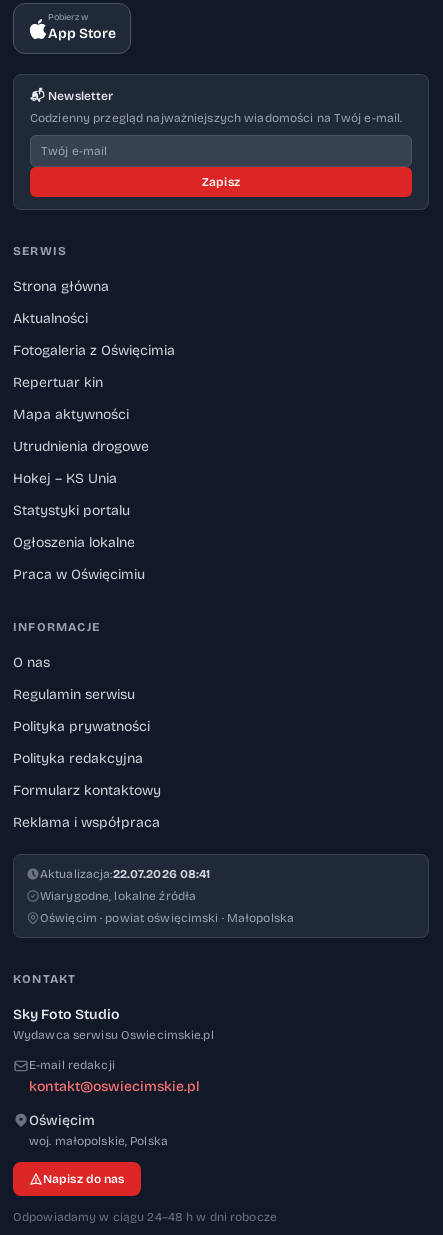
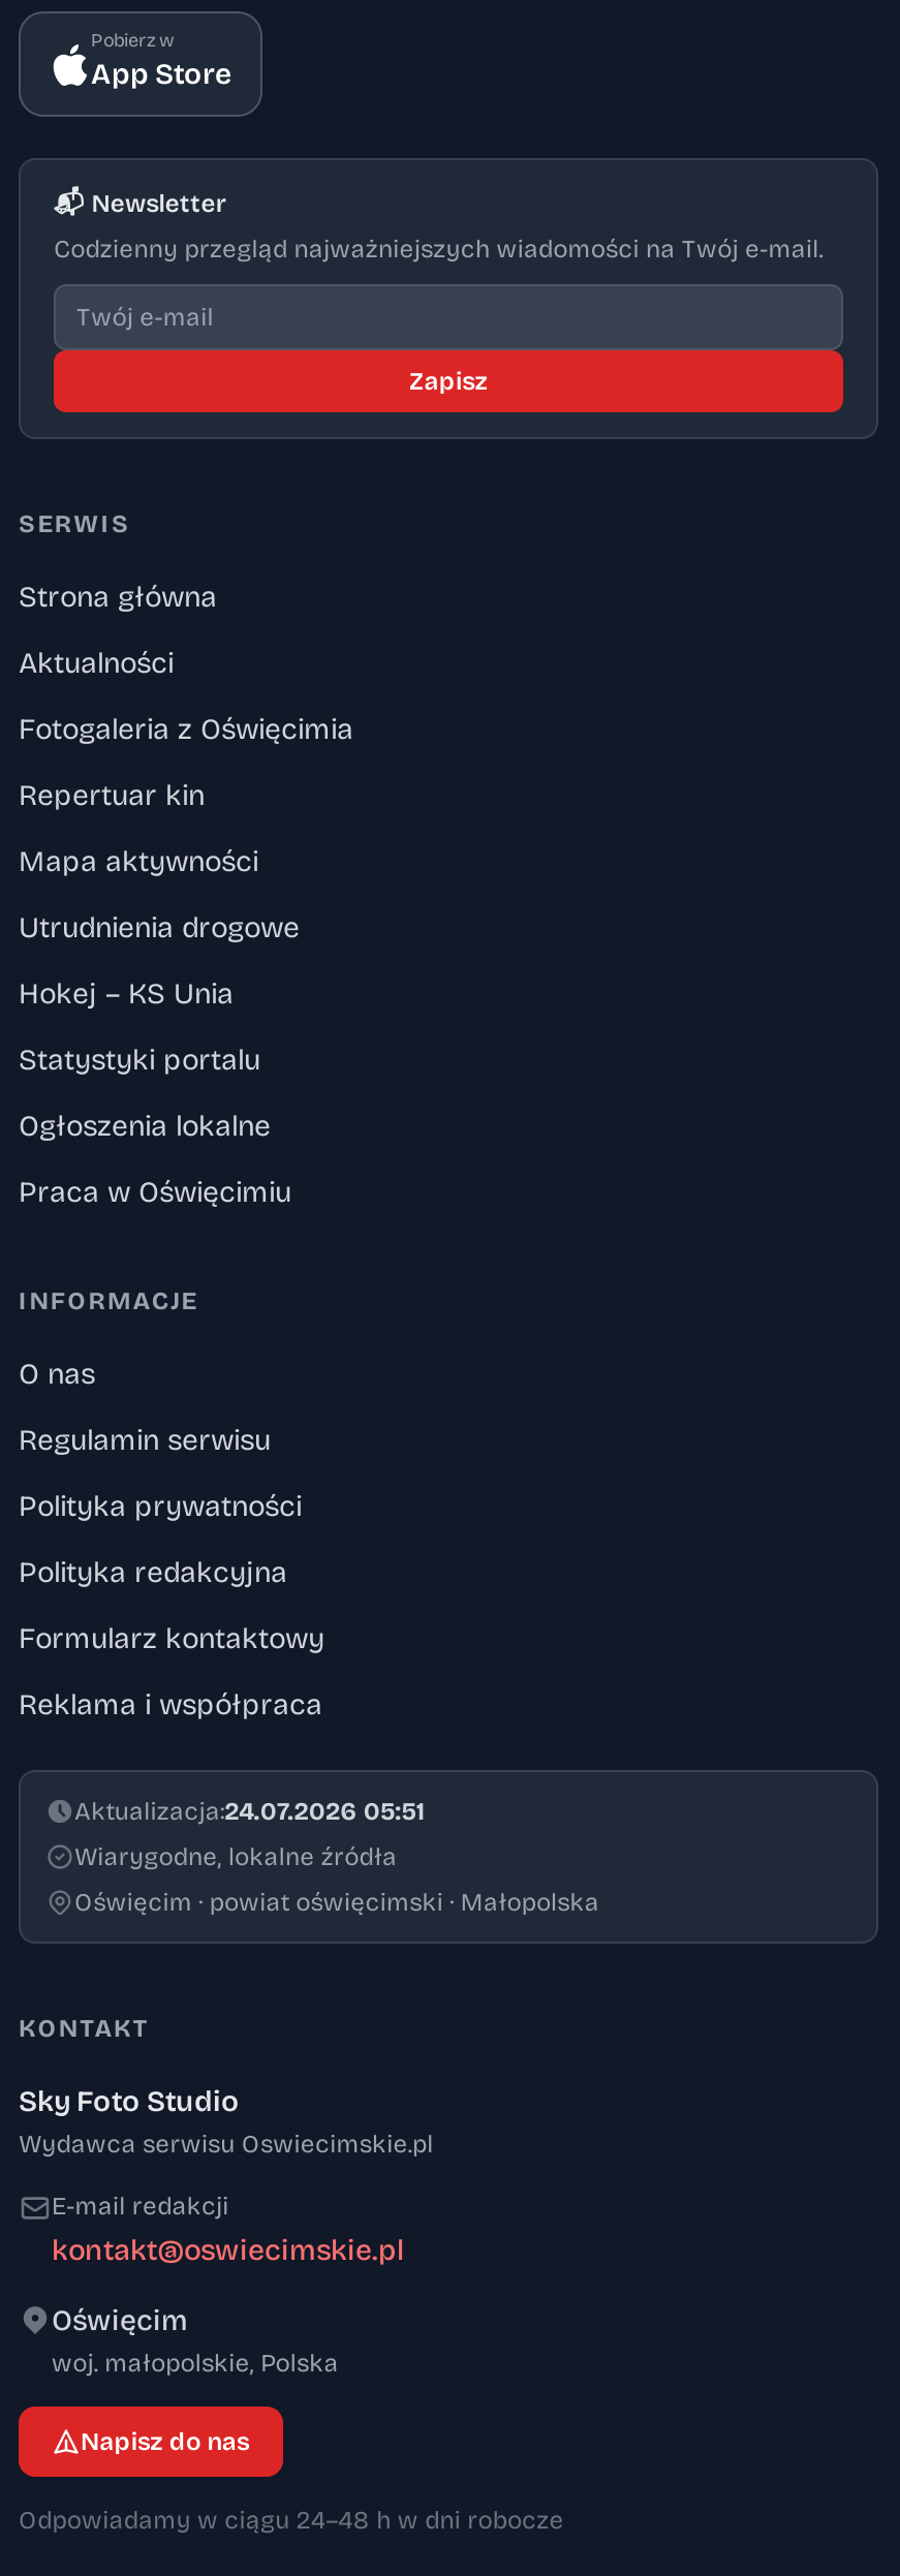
[40,867,210,881] Aktualizacja:22.07.2026 08:41 -> [74,1797,425,1826] Aktualizacja:24.07.2026 05:51

